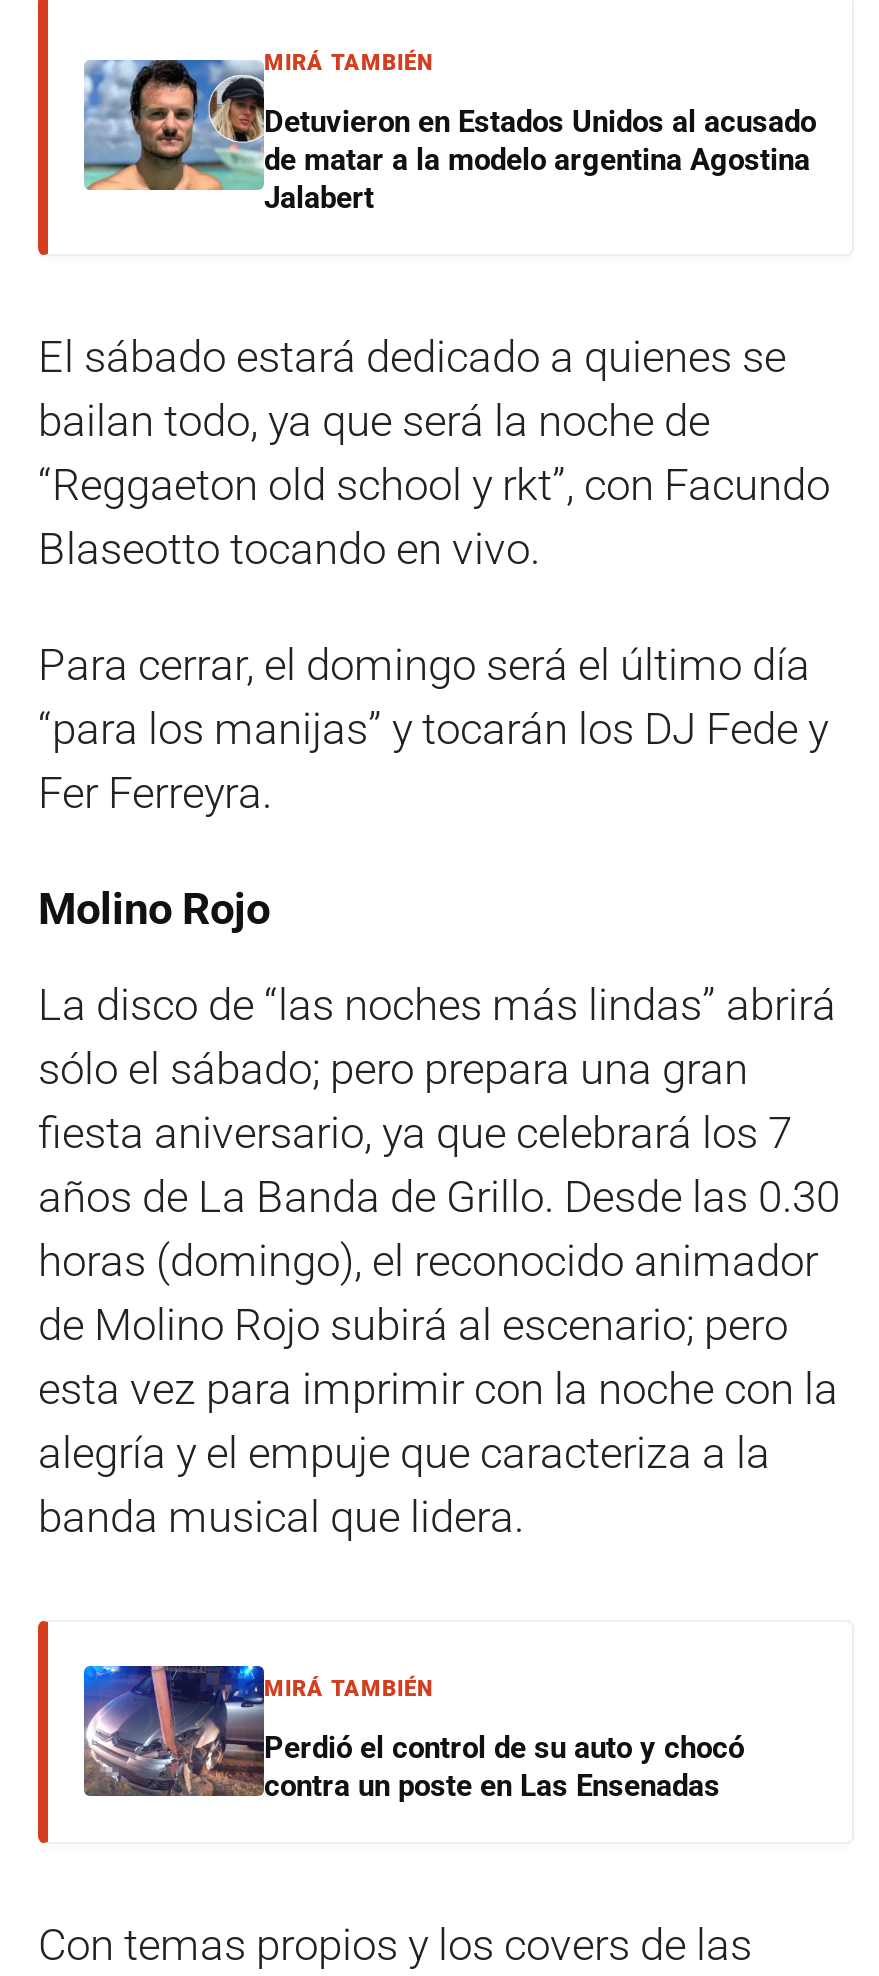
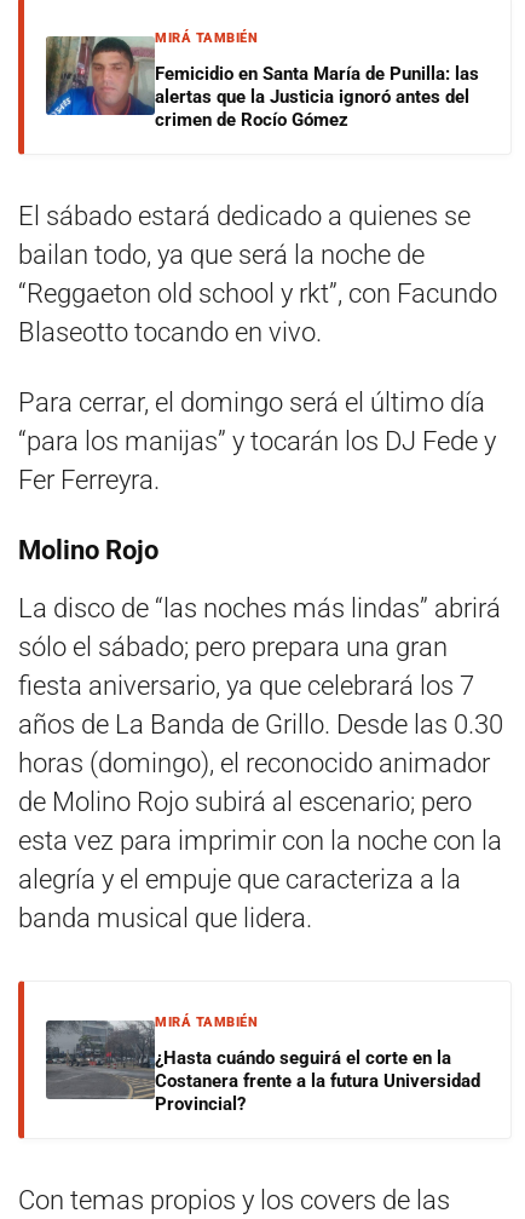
[82,58,816,215] [image] | Detuvieron en Estados Unidos al acusado | de matar a la modelo argentina Agostina | Jalabert -> [45,35,479,130] [image] | Femicidio en Santa María de Punilla: las | alertas que la Justicia ignoró antes del | crimen de Rocío Gómez
[82,1664,744,1803] [image] | Perdió el control de su auto y chocó | contra un poste en Las Ensenadas -> [45,1008,480,1114] [image] | ¿Hasta cuándo seguirá el corte en la | Costanera frente a la futura Universidad | Provincial?

